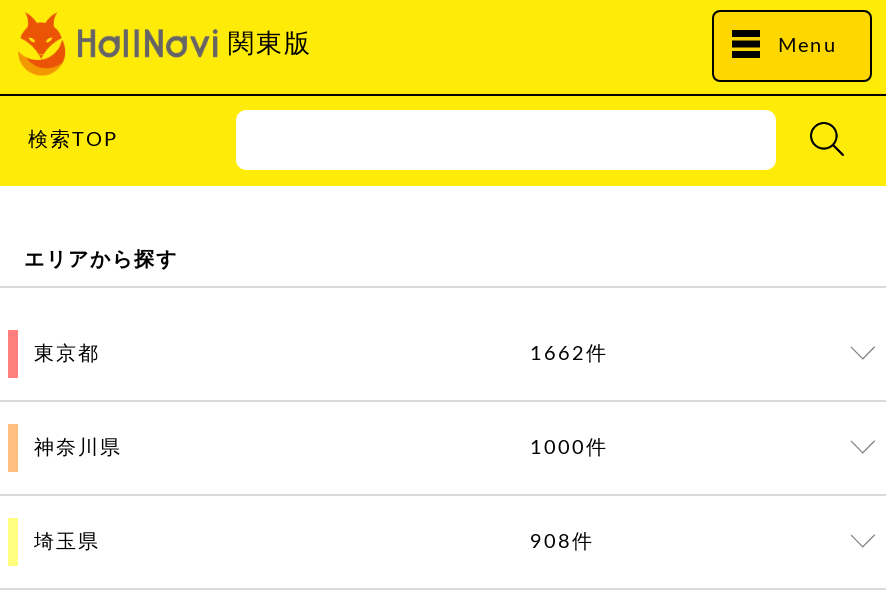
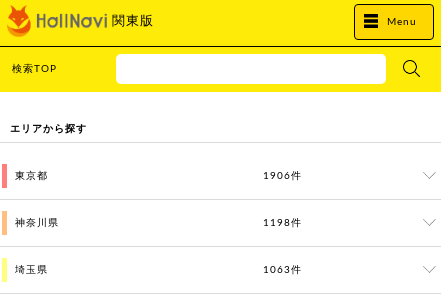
[530,344,608,364] 1662件 -> [263,171,302,181] 1906件
[530,438,608,458] 1000件 -> [263,218,302,228] 1198件
[530,532,594,552] 908件 -> [263,265,302,275] 1063件

